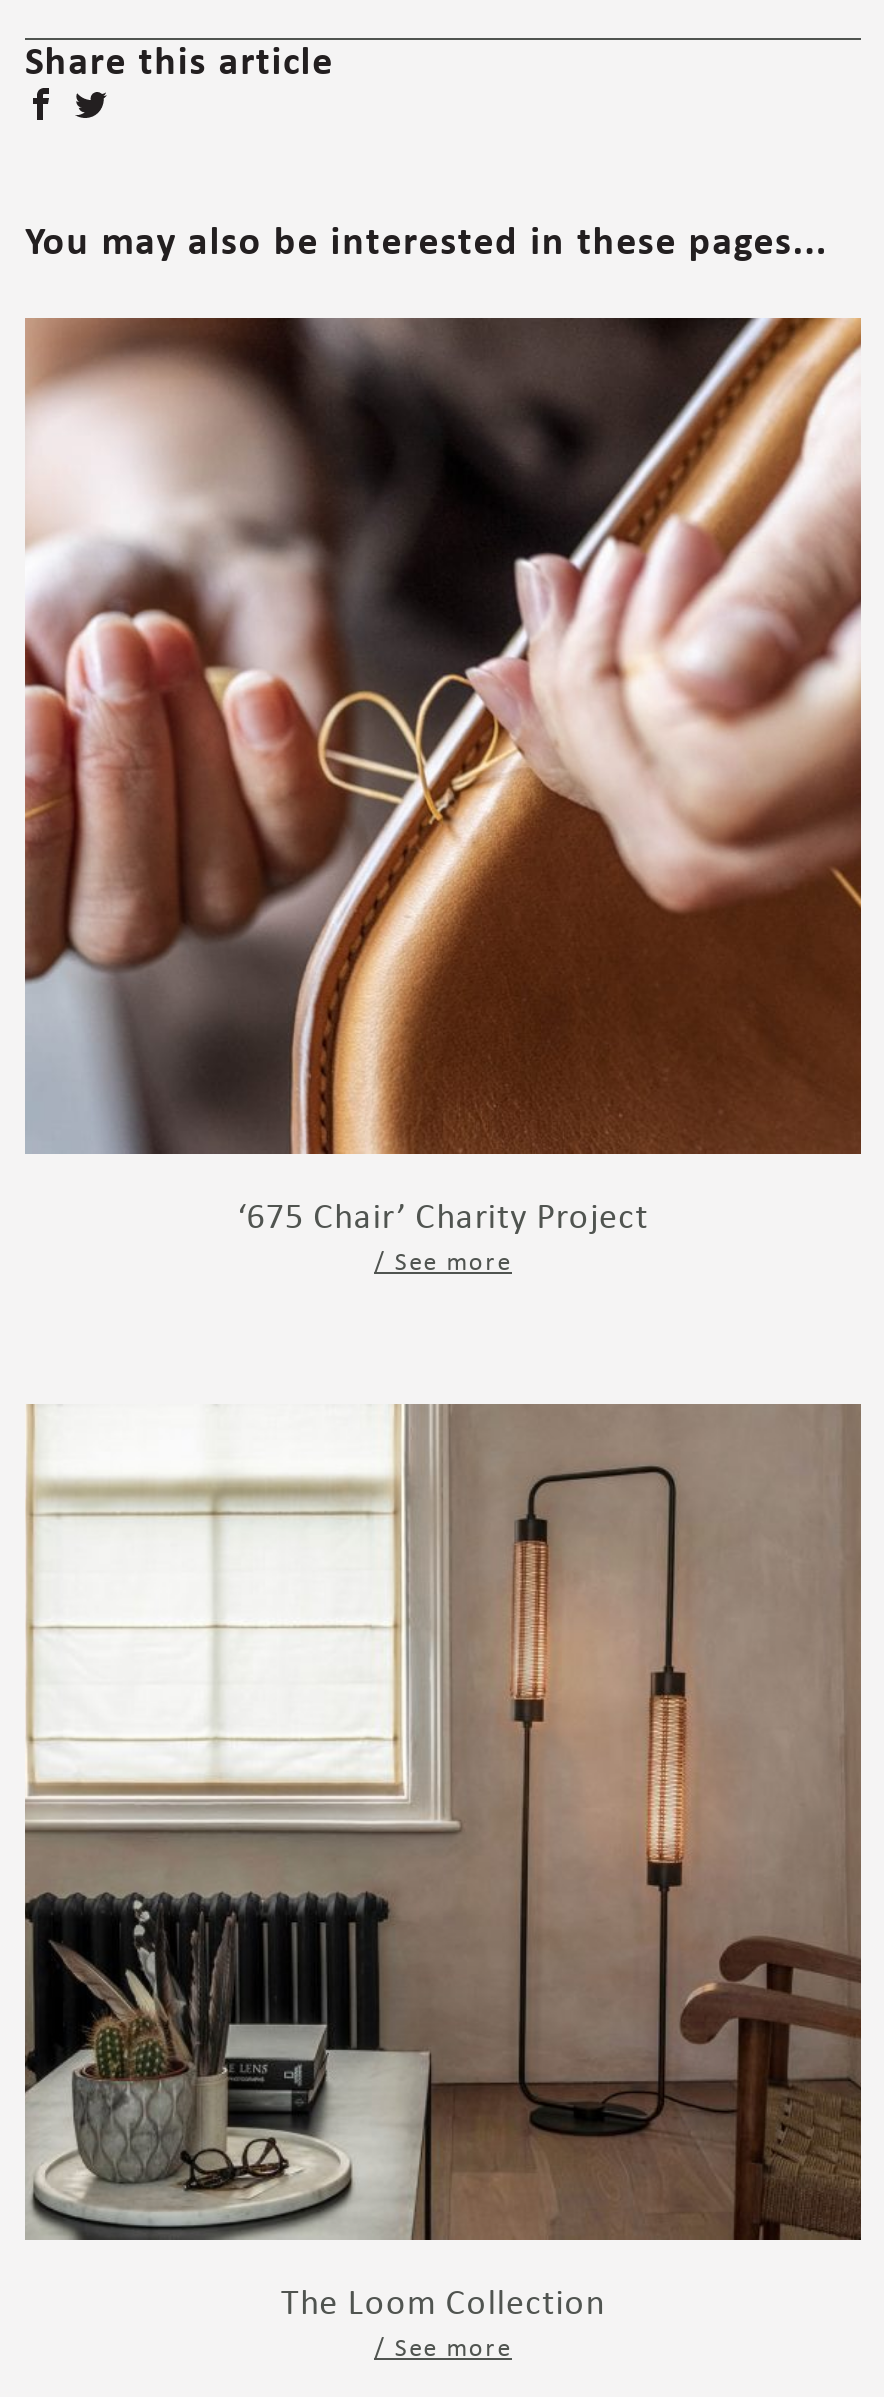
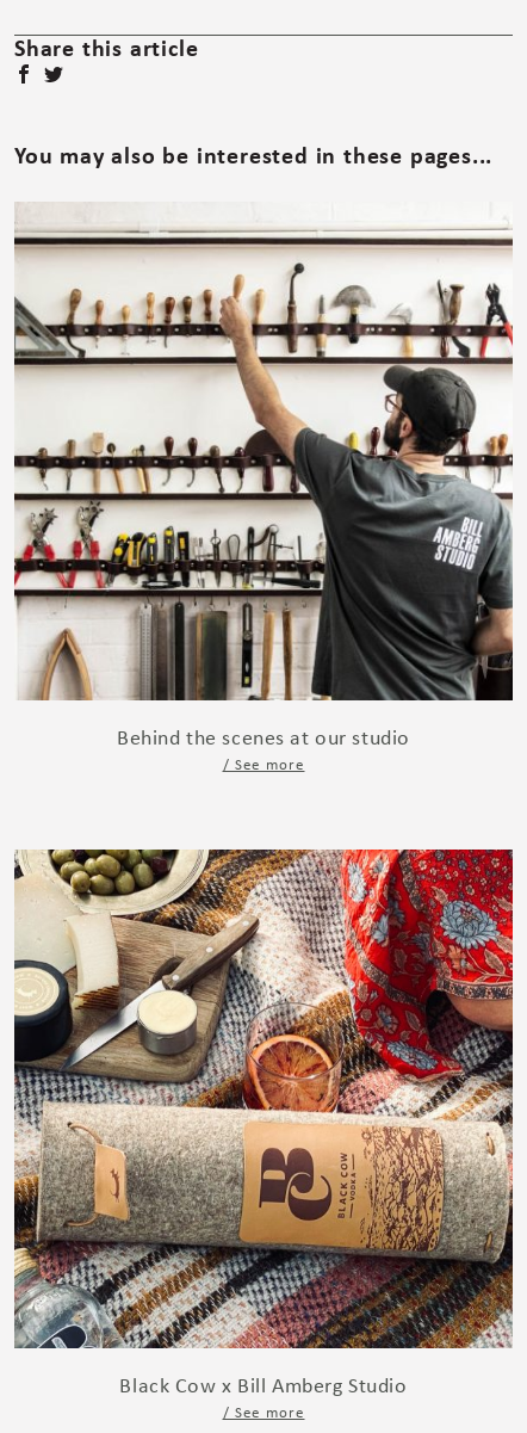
[23,316,863,1238] [image] | ‘675 Chair’ Charity Project -> [13,202,514,751] [image] | Behind the scenes at our studio
[23,1402,863,2324] [image] | The Loom Collection -> [13,848,514,1399] [image] | Black Cow x Bill Amberg Studio

